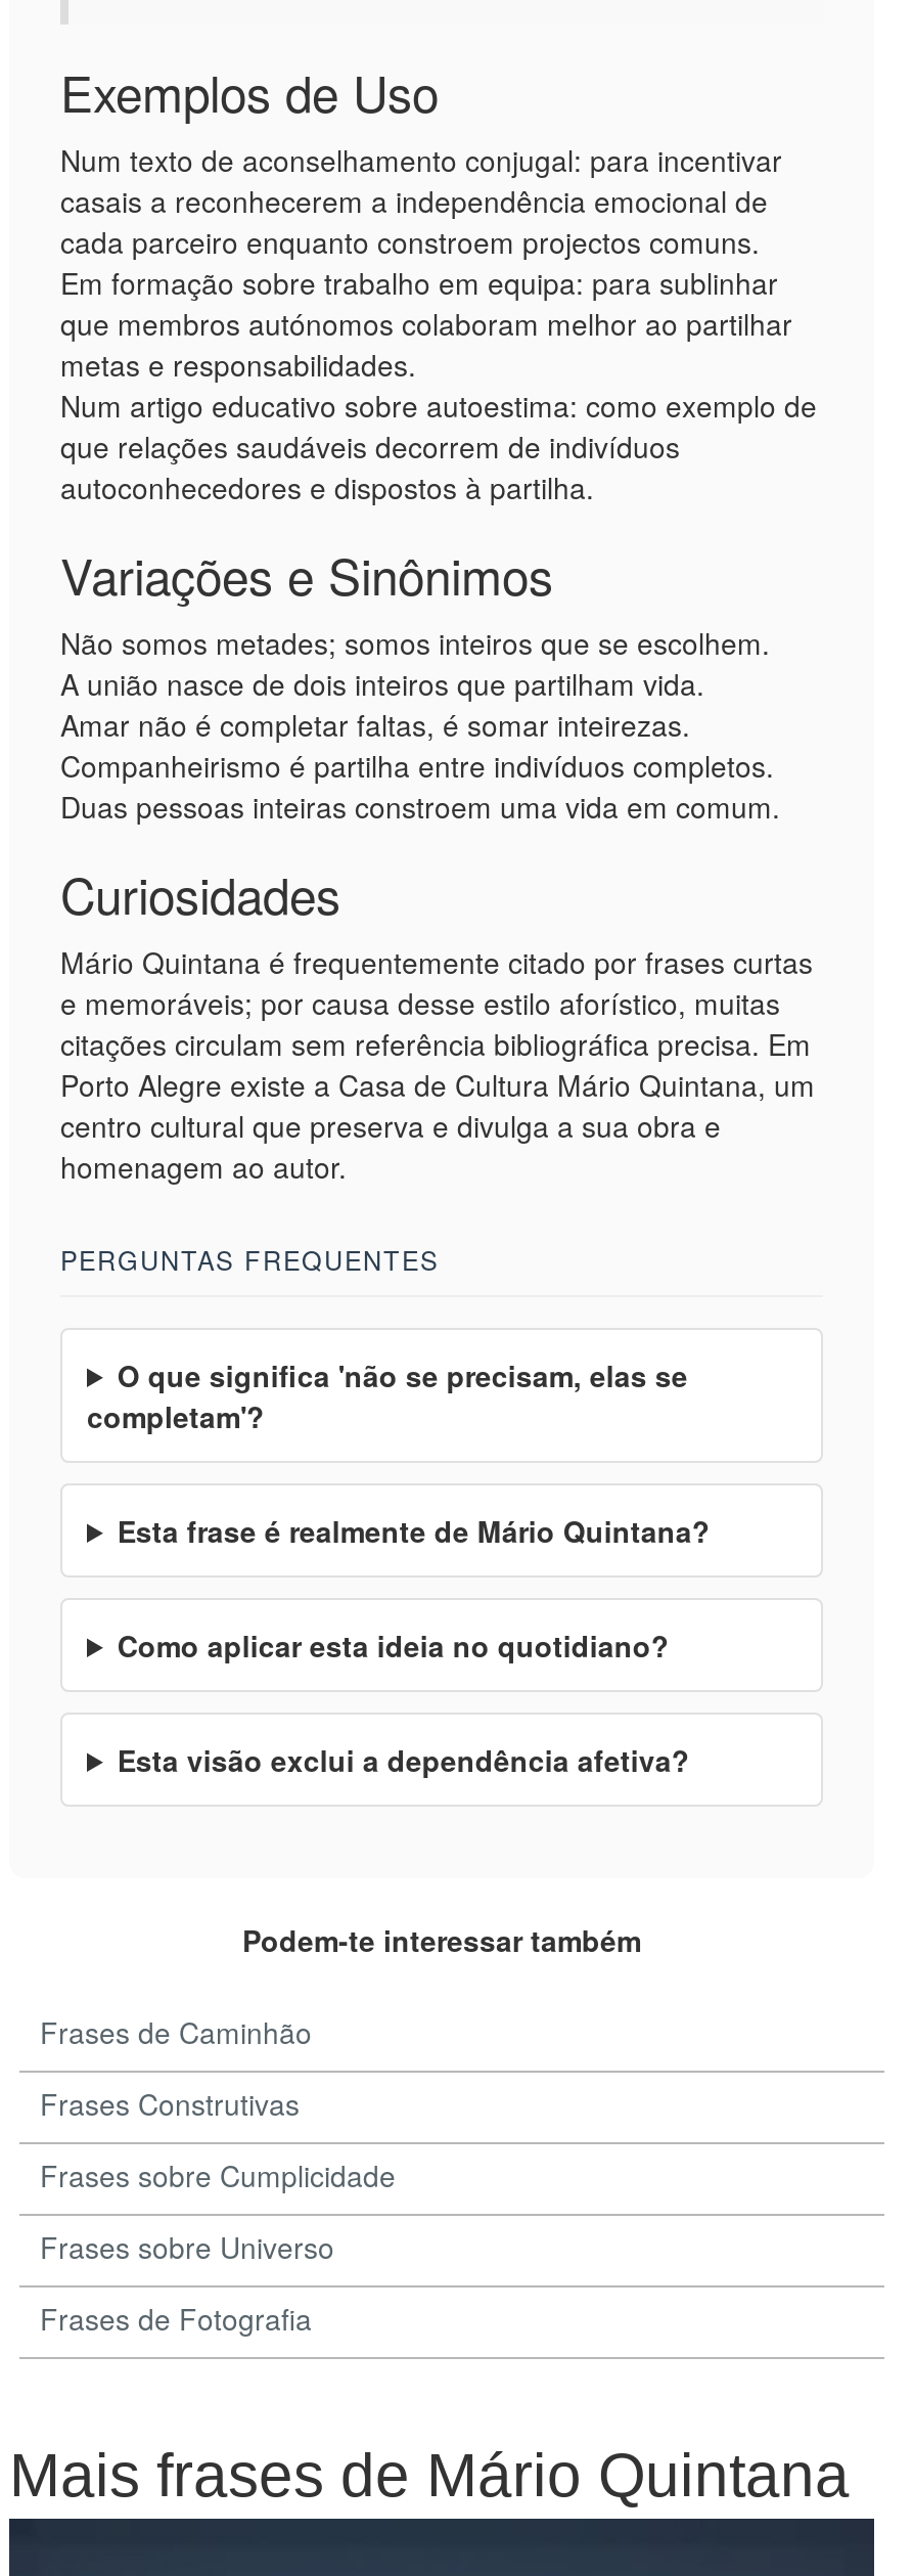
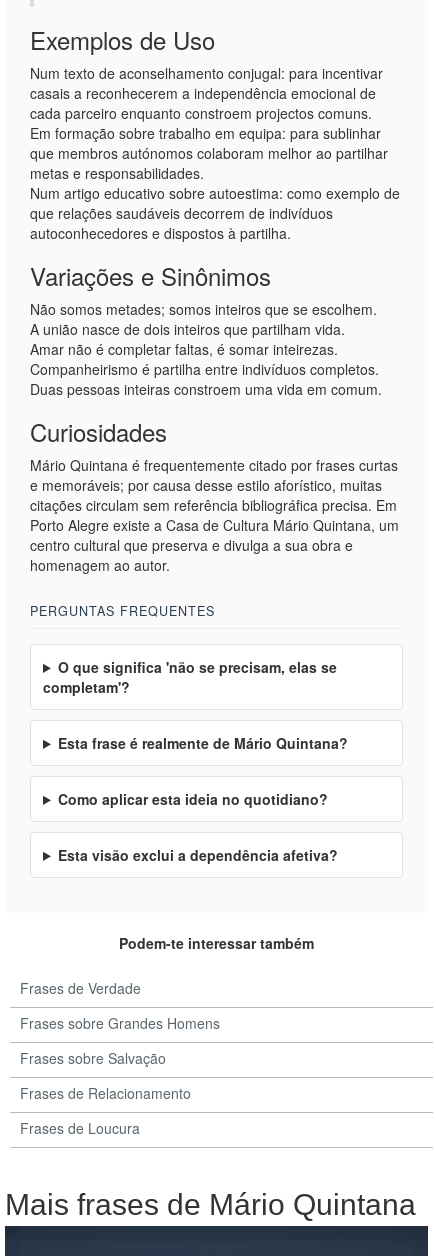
[40,2011,312,2052] Frases de Caminhão -> [20,978,141,998] Frases de Verdade
[40,2083,300,2124] Frases Construtivas -> [20,1013,220,1033] Frases sobre Grandes Homens
[40,2155,396,2195] Frases sobre Cumplicidade -> [20,1048,166,1068] Frases sobre Salvação
[40,2226,334,2267] Frases sobre Universo -> [20,1083,191,1103] Frases de Relacionamento
[40,2298,312,2339] Frases de Fotografia -> [20,1118,140,1138] Frases de Loucura

